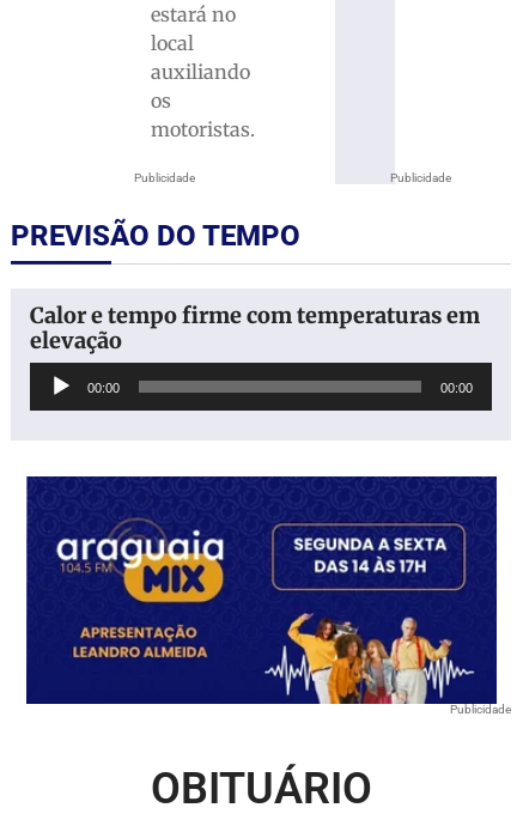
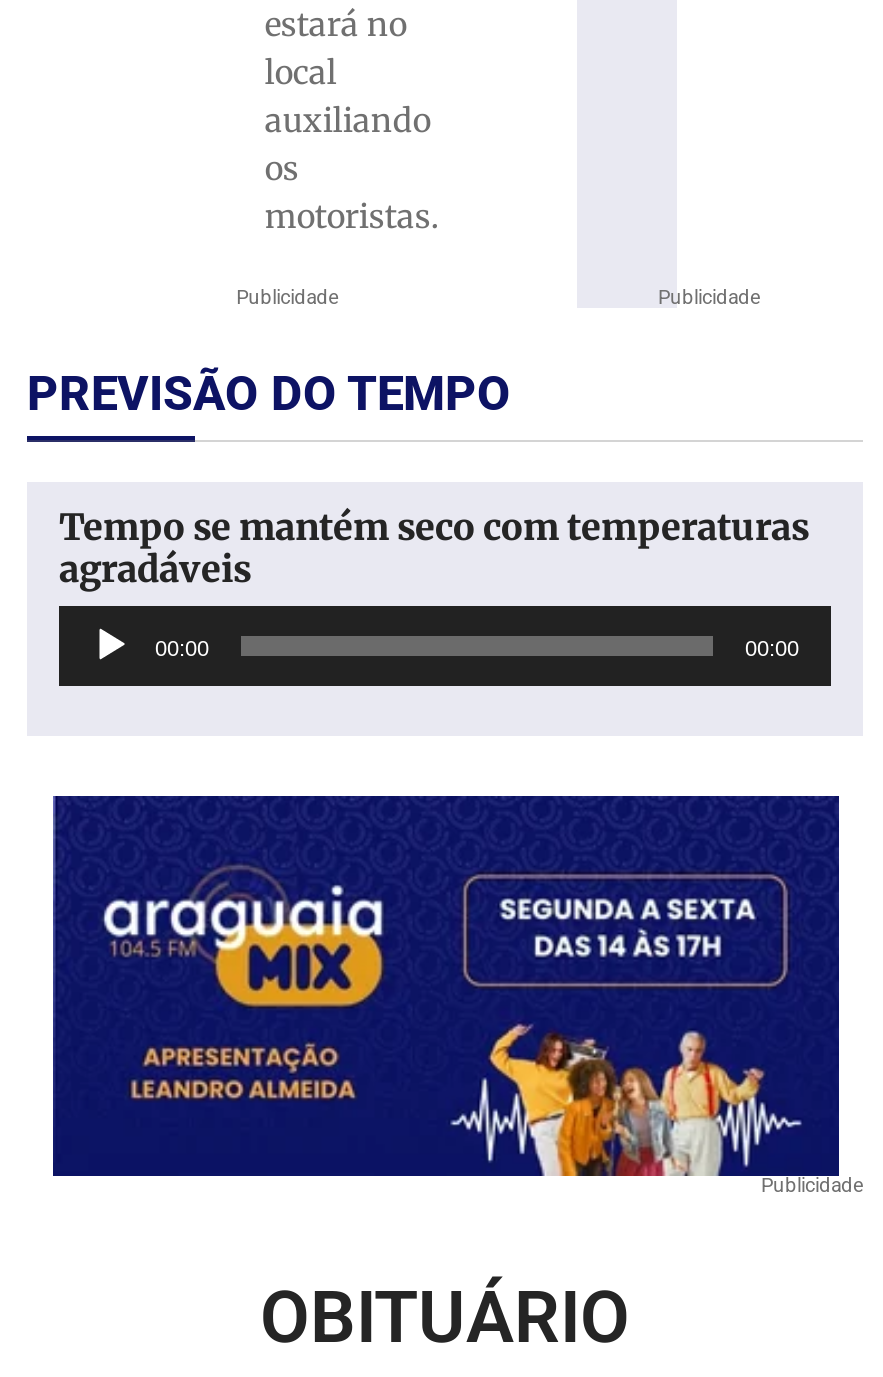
[30,302,480,355] Calor e tempo firme com temperaturas em | elevação -> [59,504,809,592] Tempo se mantém seco com temperaturas | agradáveis

